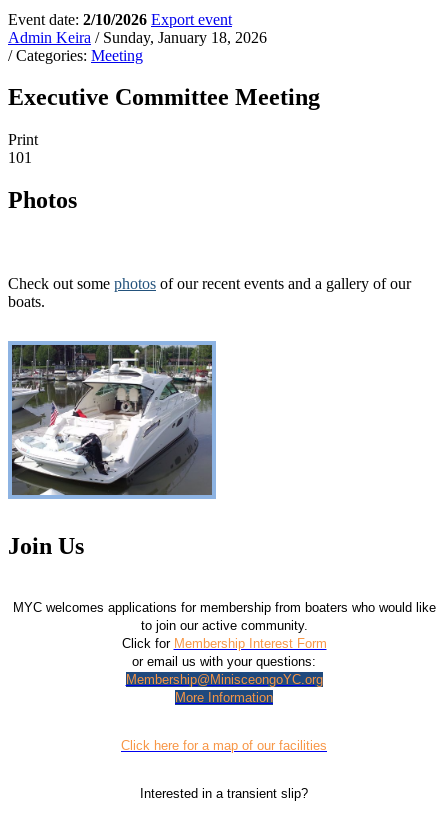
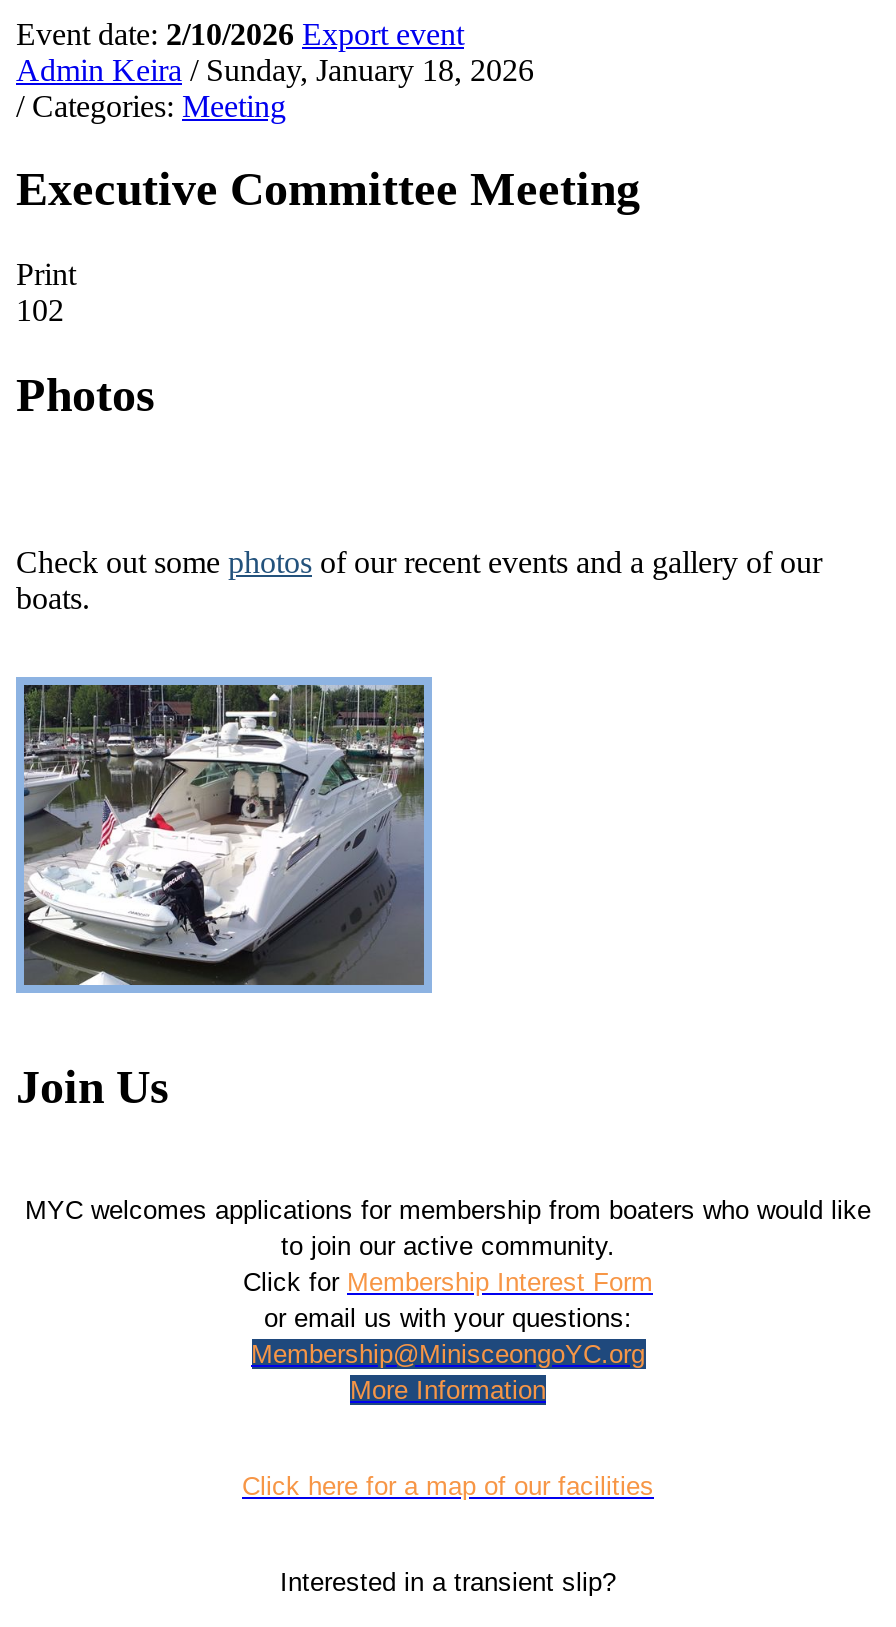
[8,149,32,166] 101 -> [16,294,64,328] 102

